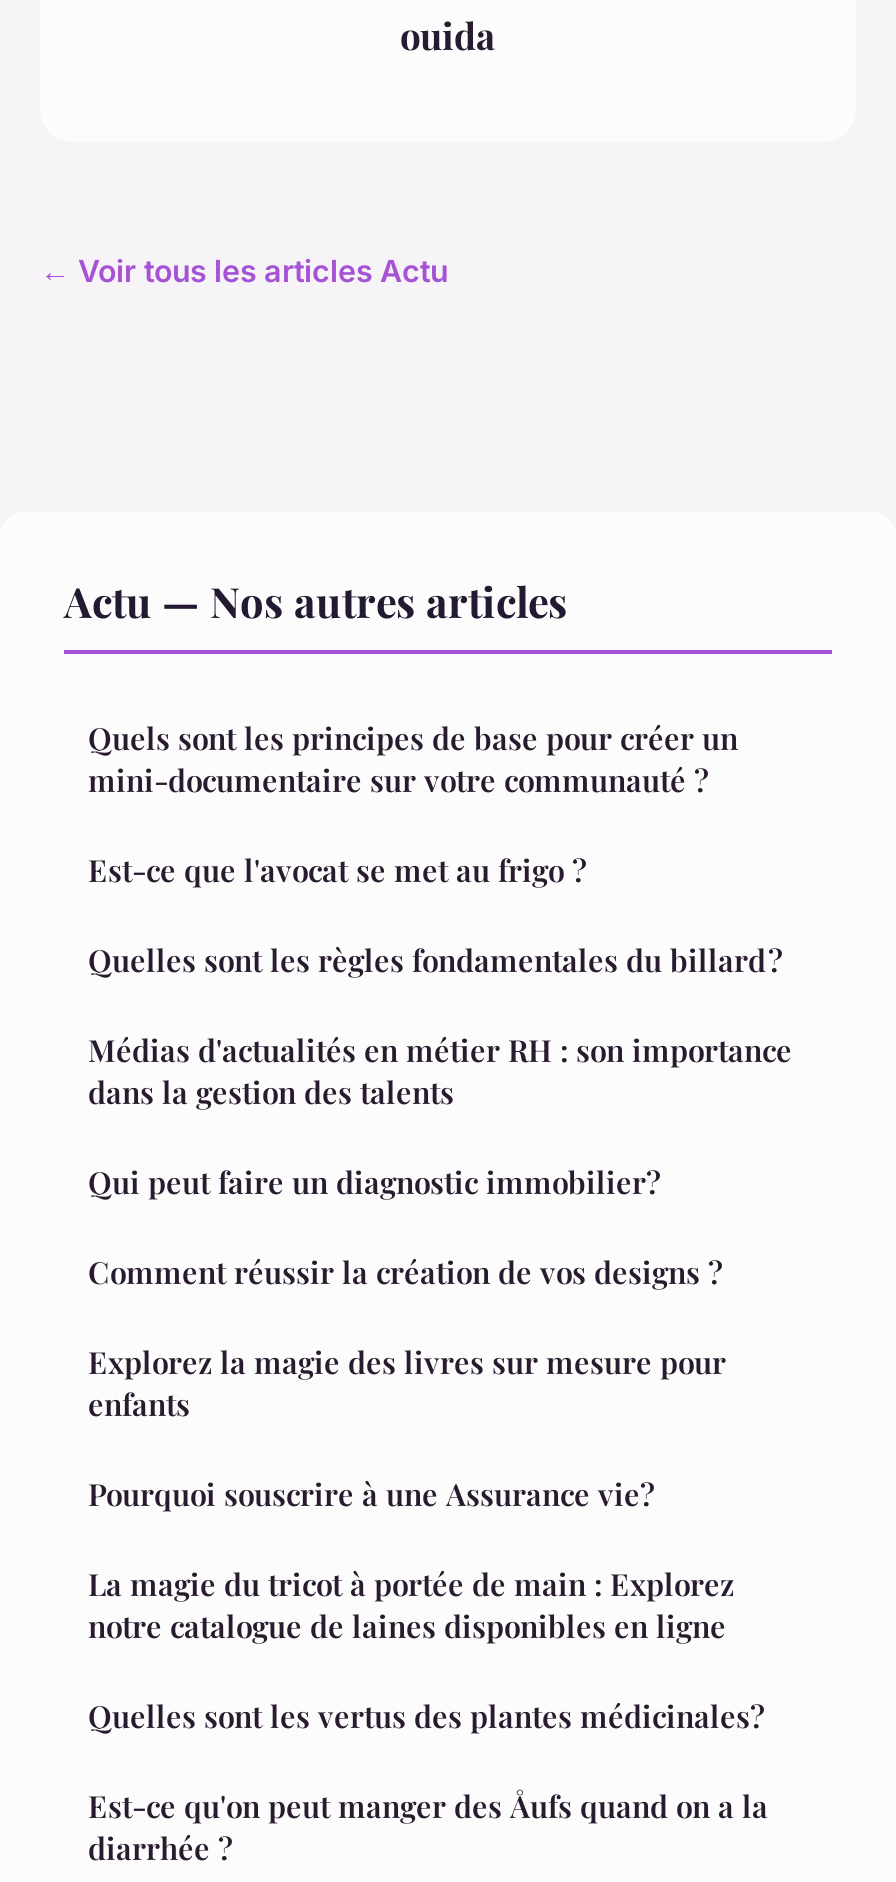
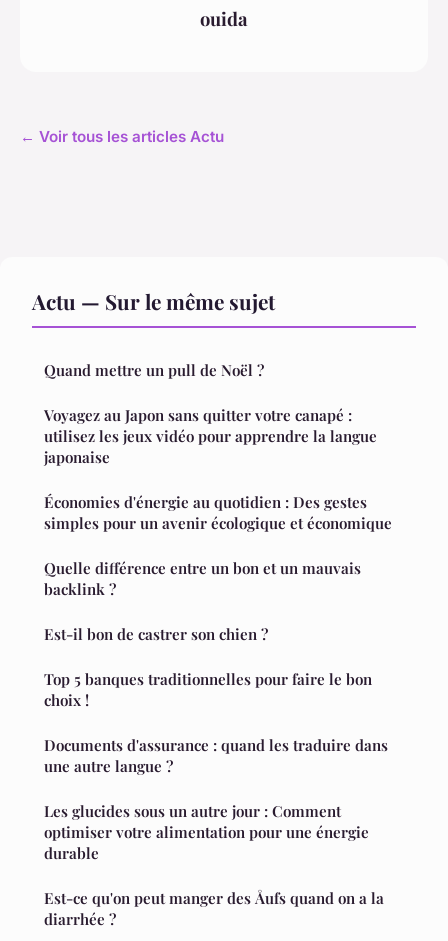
[64,572,792,1736] Actu — Nos autres articles | Quels sont les principes de base pour créer un | mini-documentaire sur votre communauté ? | Est-ce que l'avocat se met au frigo ? | Quelles sont les règles fondamentales du billard ? | Médias d'actualités en métier RH : son importance | dans la gestion des talents | Qui peut faire un diagnostic immobilier? | Comment réussir la création de vos designs ? | Explorez la magie des livres sur mesure pour | enfants | Pourquoi souscrire à une Assurance vie? | La magie du tricot à portée de main : Explorez | notre catalogue de laines disponibles en ligne | Quelles sont les vertus des plantes médicinales? -> [32,287,392,863] Actu — Sur le même sujet | Quand mettre un pull de Noël ? | Voyagez au Japon sans quitter votre canapé : | utilisez les jeux vidéo pour apprendre la langue | japonaise | Économies d'énergie au quotidien : Des gestes | simples pour un avenir écologique et économique | Quelle différence entre un bon et un mauvais | backlink ? | Est-il bon de castrer son chien ? | Top 5 banques traditionnelles pour faire le bon | choix ! | Documents d'assurance : quand les traduire dans | une autre langue ? | Les glucides sous un autre jour : Comment | optimiser votre alimentation pour une énergie | durable

